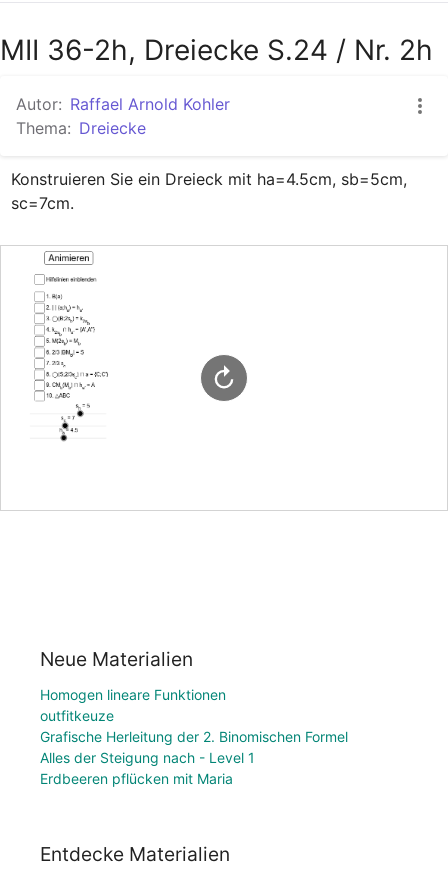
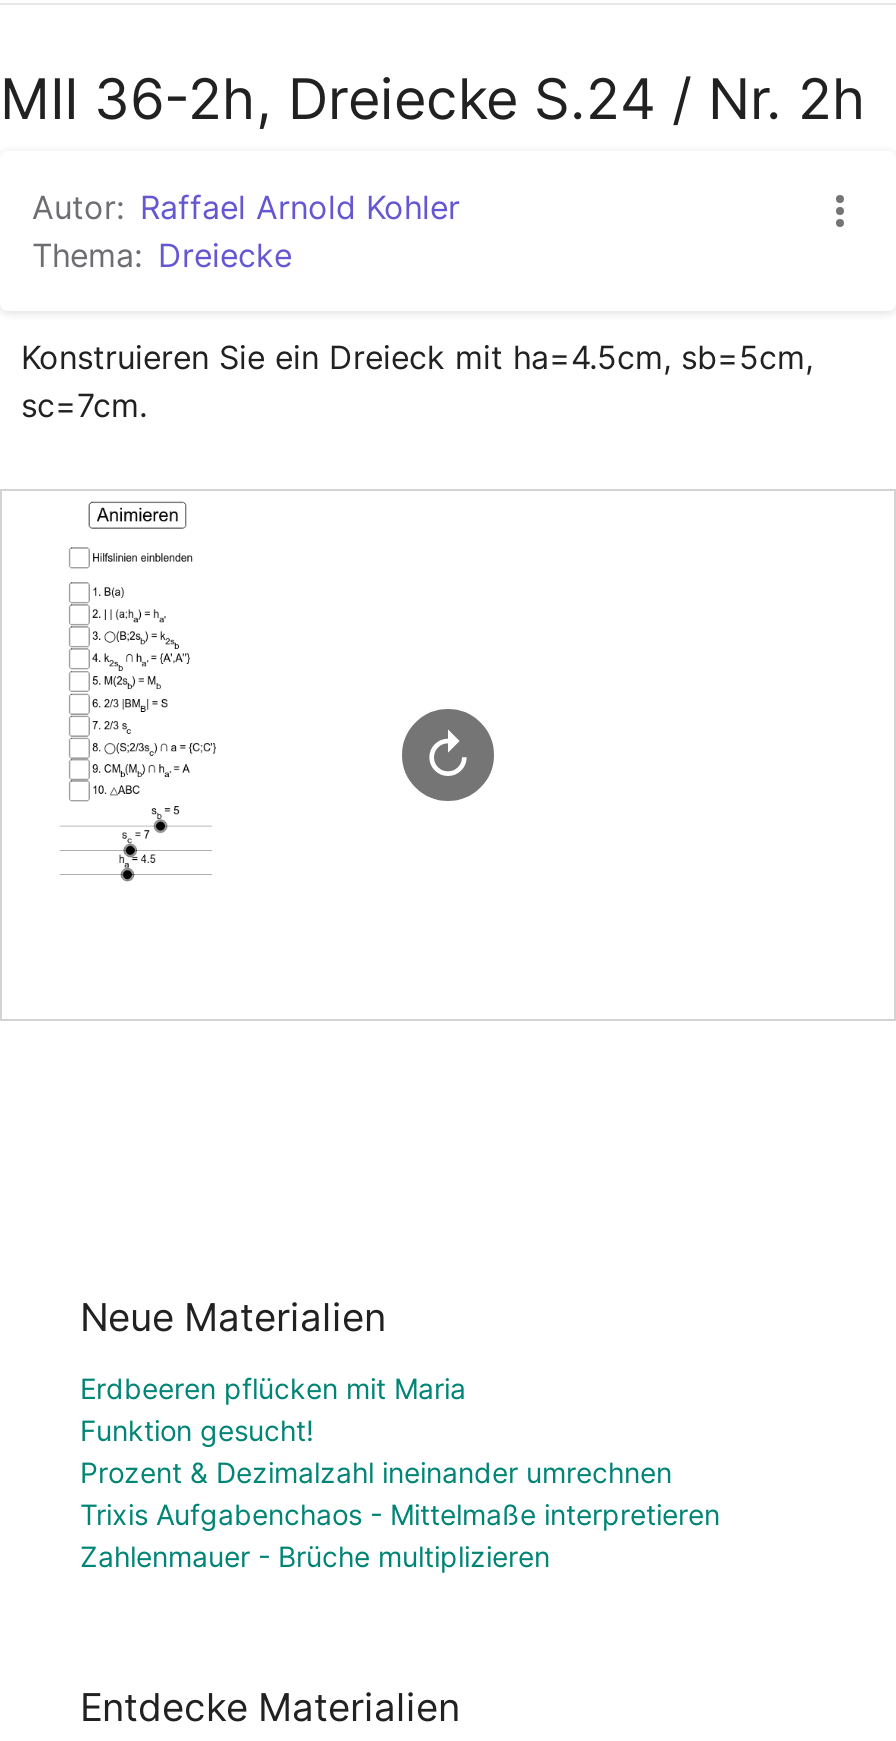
[40,686,348,766] Homogen lineare Funktionen | outfitkeuze | Grafische Herleitung der 2. Binomischen Formel | Alles der Steigung nach - Level 1 -> none
moved [40,770,233,787] -> [80,1371,466,1405]: Erdbeeren pflücken mit Maria
none -> [80,1413,720,1573] Funktion gesucht! | Prozent & Dezimalzahl ineinander umrechnen | Trixis Aufgabenchaos - Mittelmaße interpretieren | Zahlenmauer - Brüche multiplizieren

